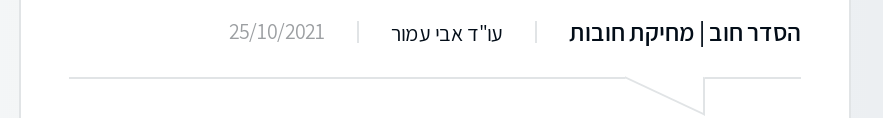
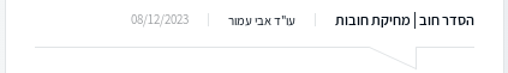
[229,17,325,45] 25/10/2021 -> [131,11,189,28] 08/12/2023

